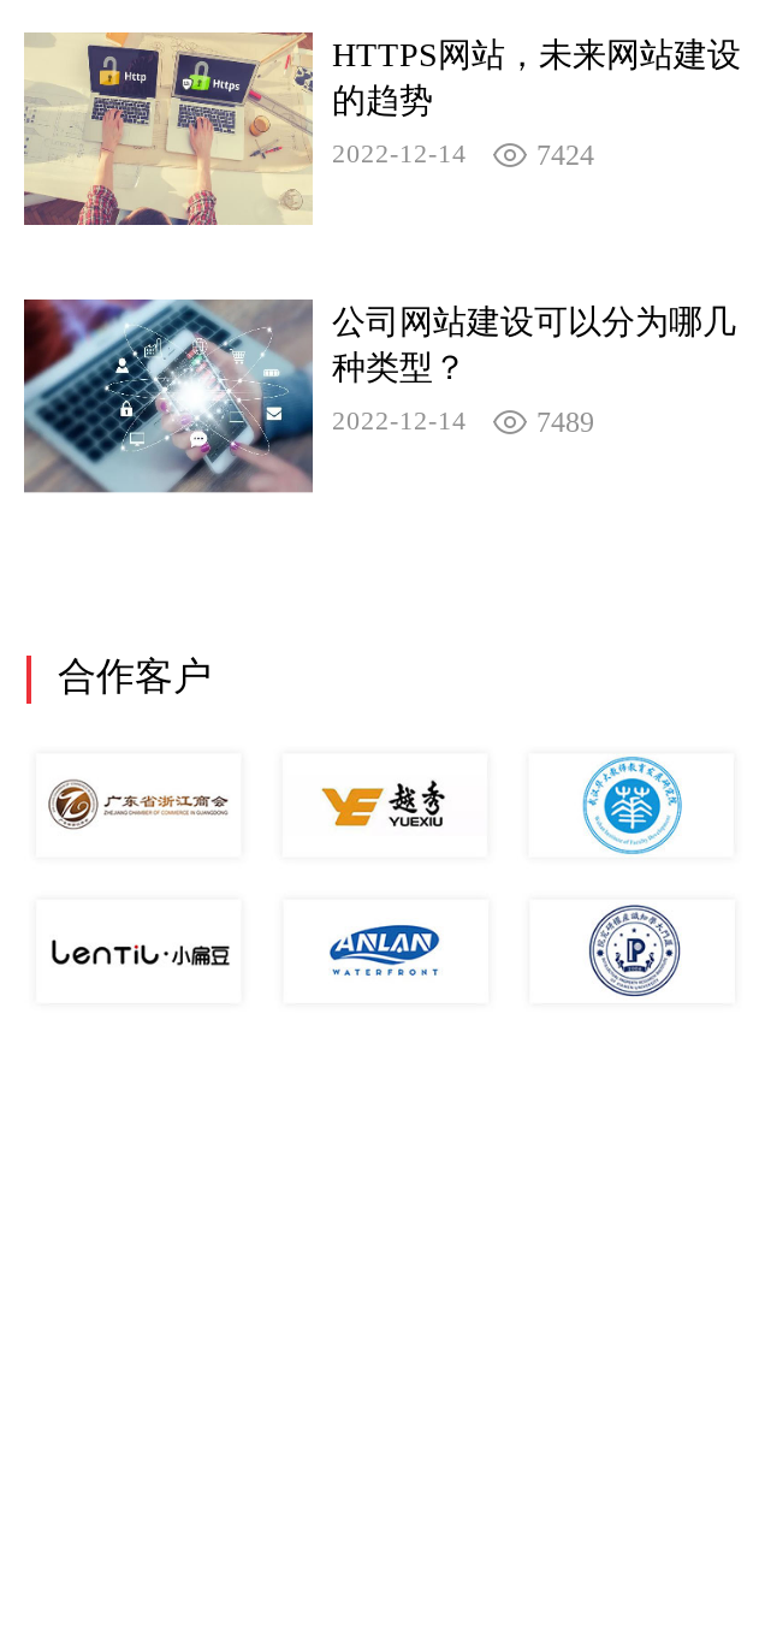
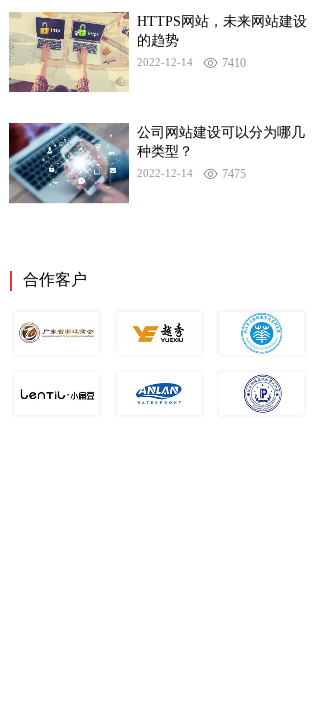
[536,138,594,172] 7424 -> [222,56,246,70] 7410
[536,405,594,439] 7489 -> [222,167,246,181] 7475

